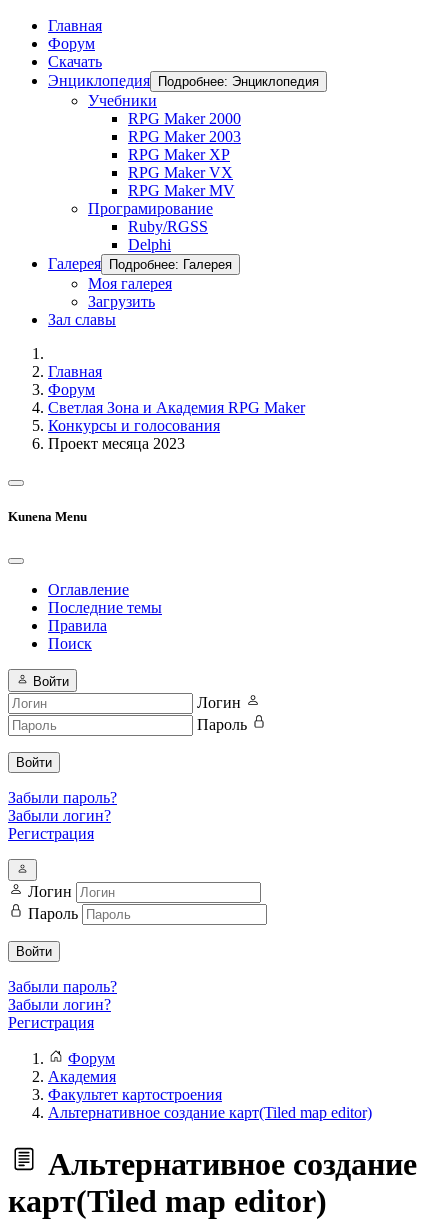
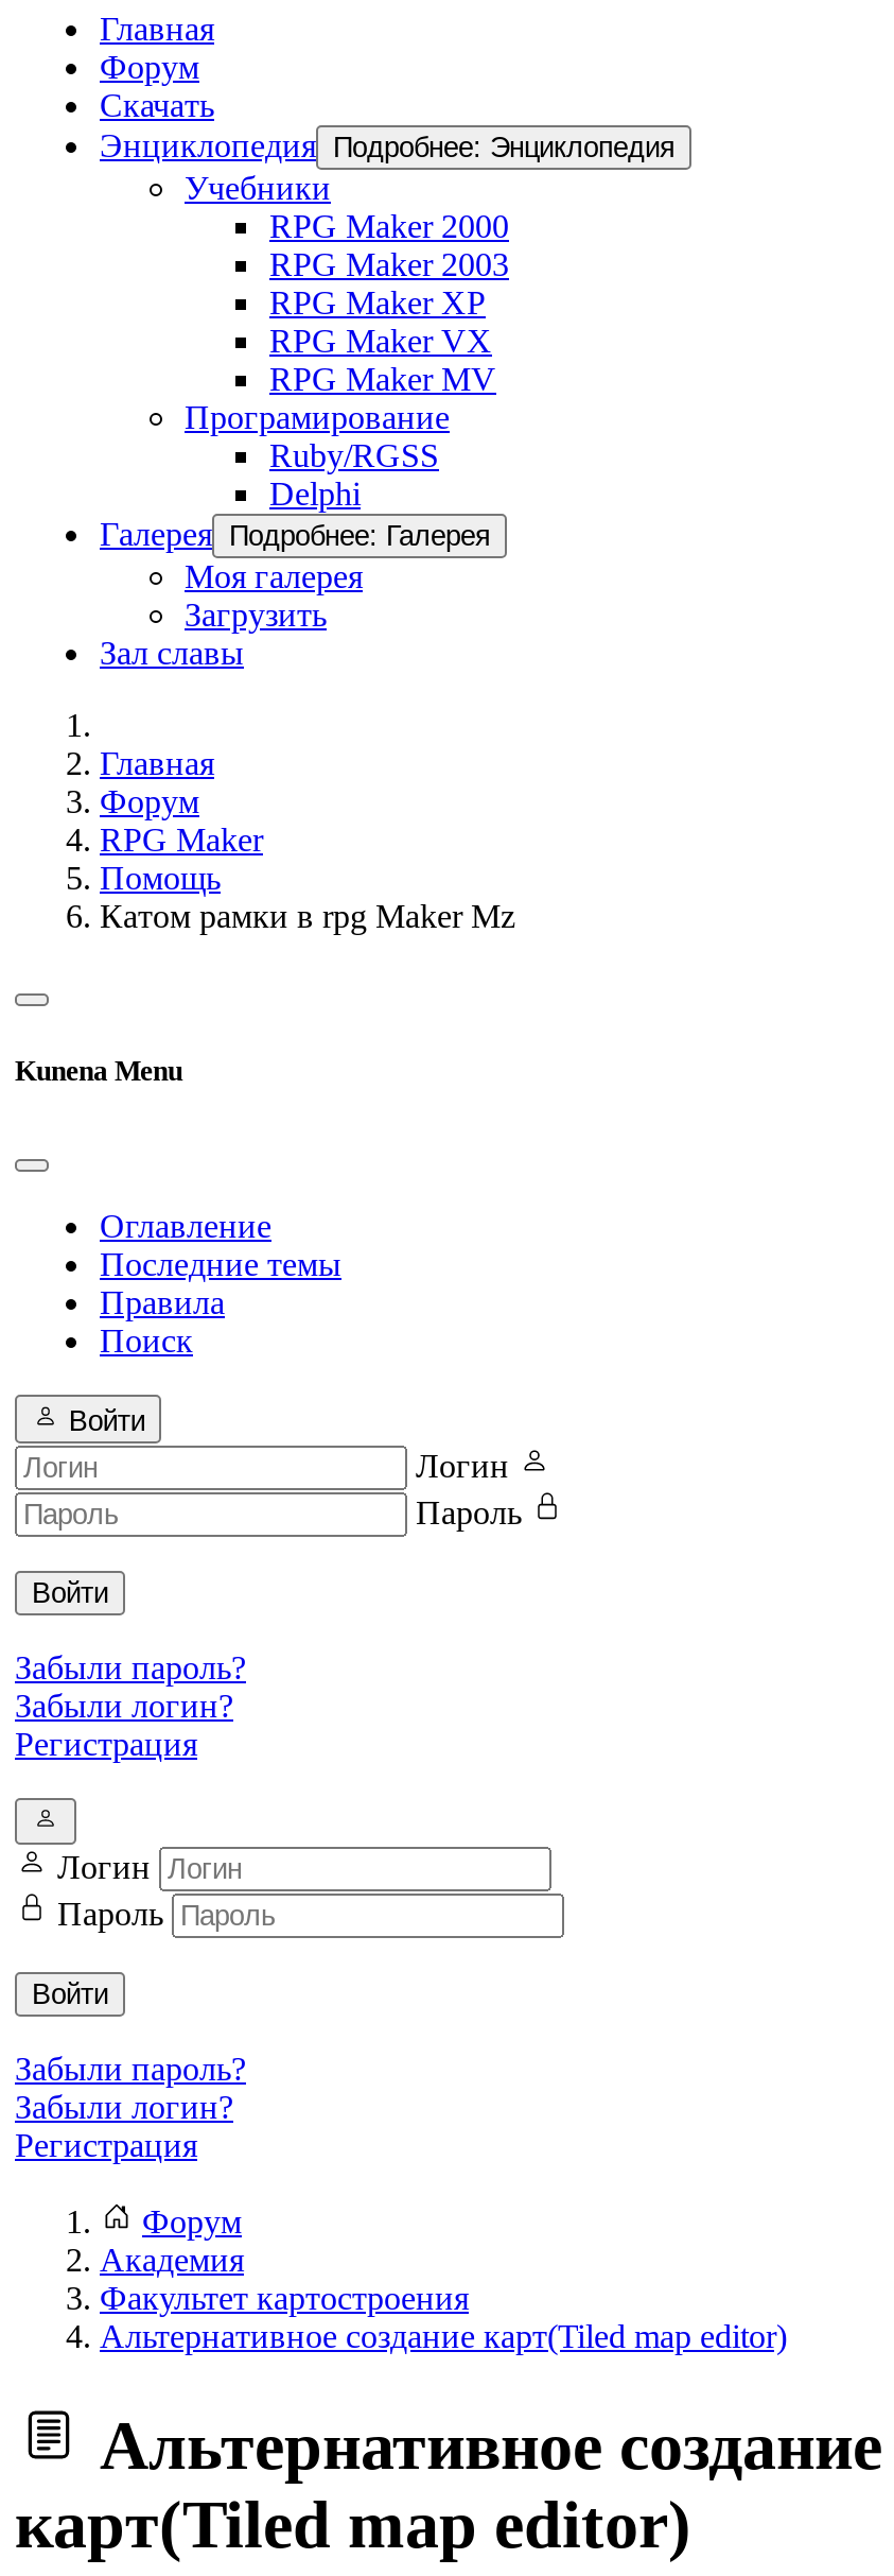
[48,399,305,452] Светлая Зона и Академия RPG Maker | Конкурсы и голосования | Проект месяца 2023 -> [100,822,515,934] RPG Maker | Помощь | Катом рамки в rpg Maker Mz

